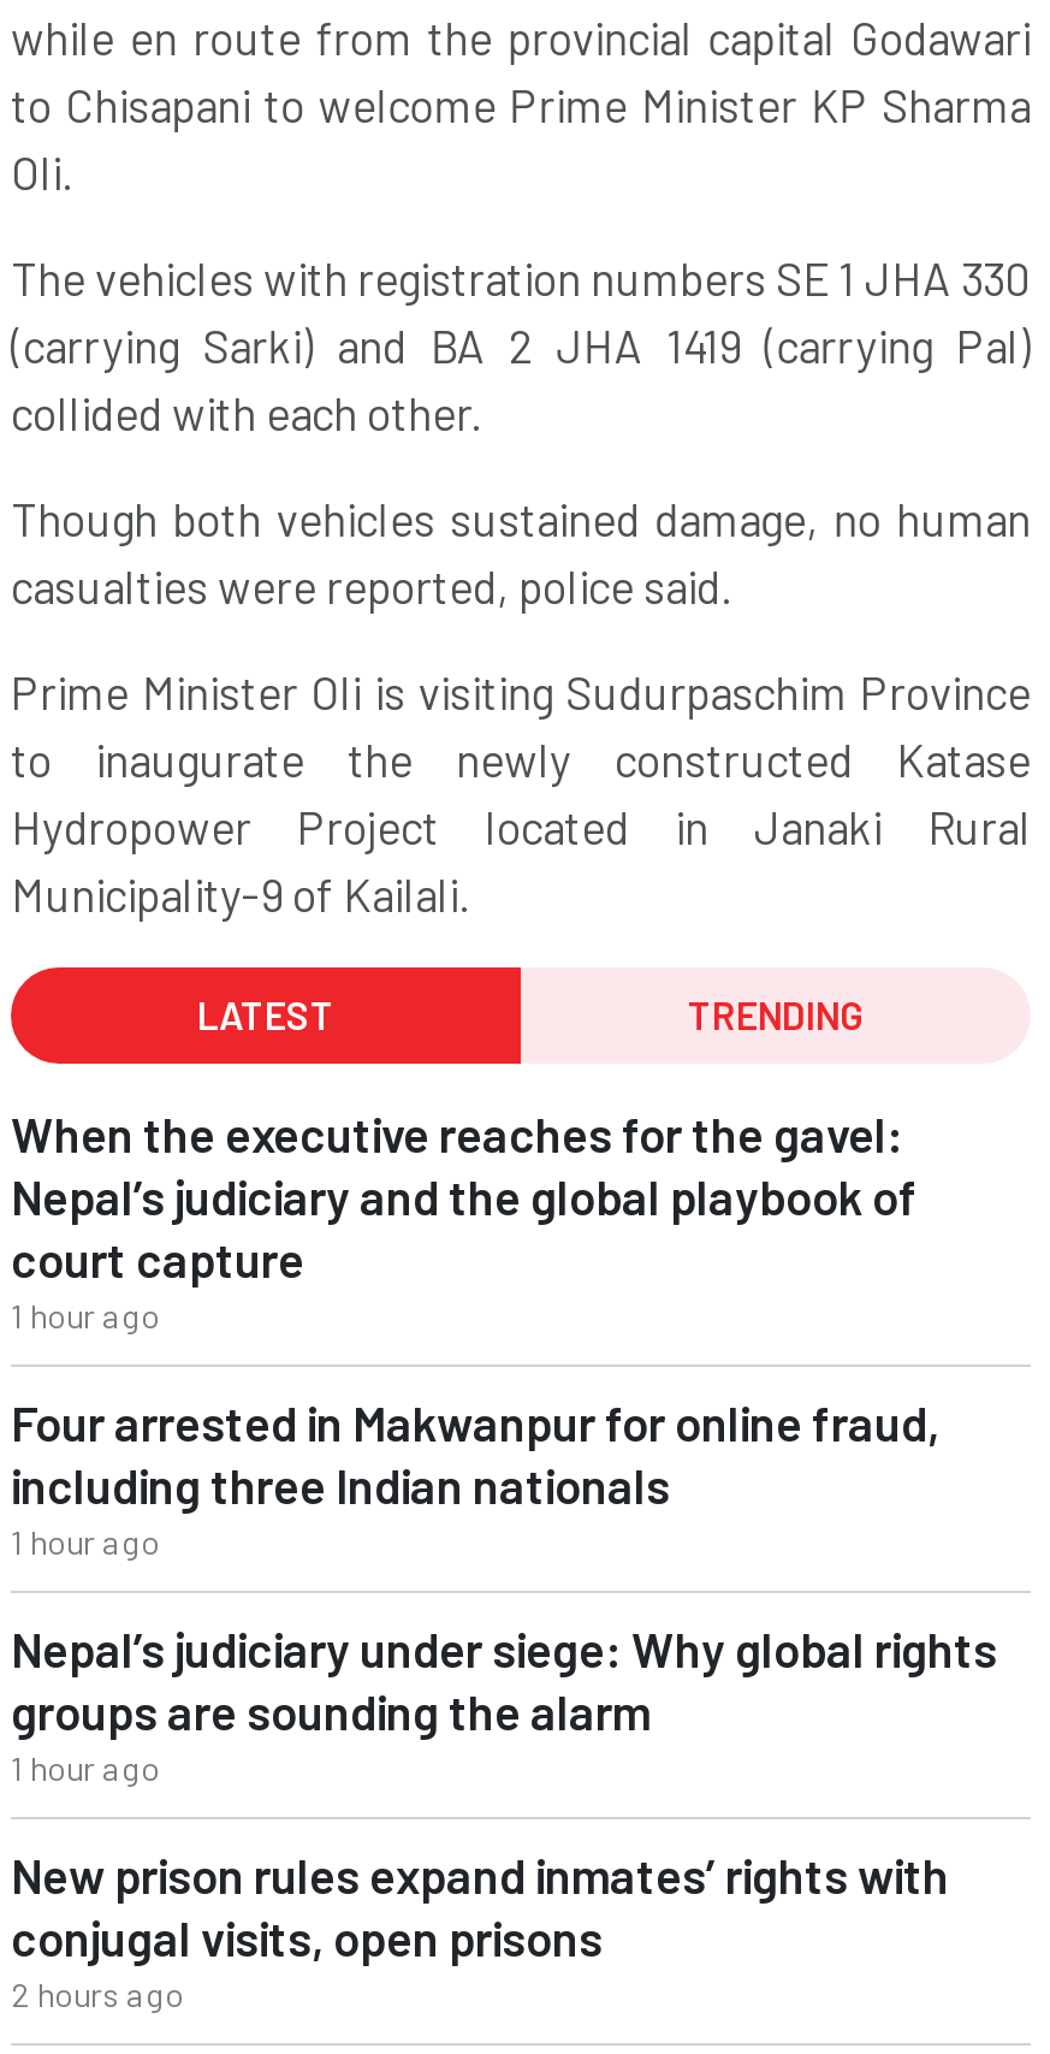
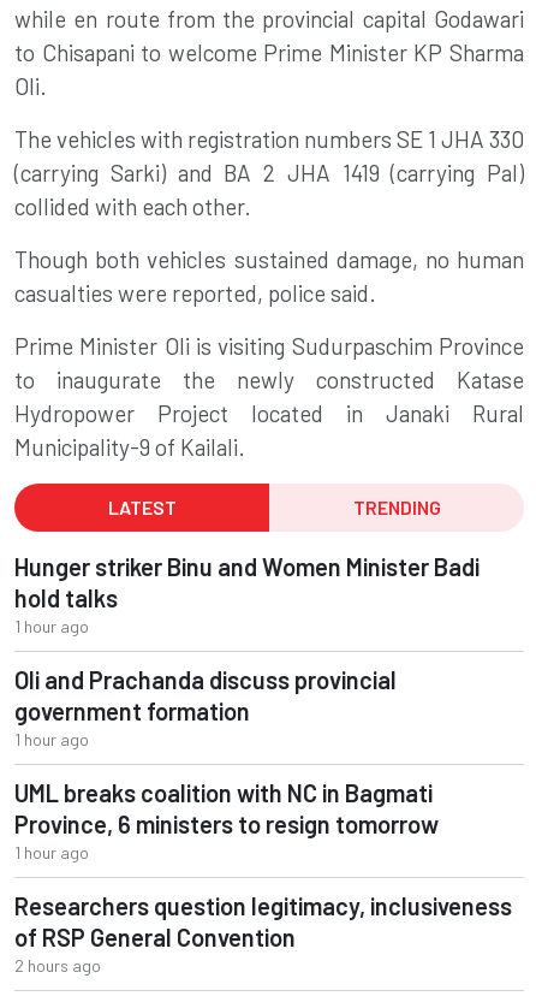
[11,1105,918,1288] When the executive reaches for the gavel: | Nepal’s judiciary and the global playbook of | court capture -> [14,552,480,612] Hunger striker Binu and Women Minister Badi | hold talks
[11,1393,939,1514] Four arrested in Makwanpur for online fraud, | including three Indian nationals -> [14,665,397,725] Oli and Prachanda discuss provincial | government formation
[11,1620,997,1740] Nepal’s judiciary under siege: Why global rights | groups are sounding the alarm -> [14,778,439,838] UML breaks coalition with NC in Bagmati | Province, 6 ministers to resign tomorrow
[11,1846,949,1966] New prison rules expand inmates’ rights with | conjugal visits, open prisons -> [14,891,512,951] Researchers question legitimacy, inclusiveness | of RSP General Convention

